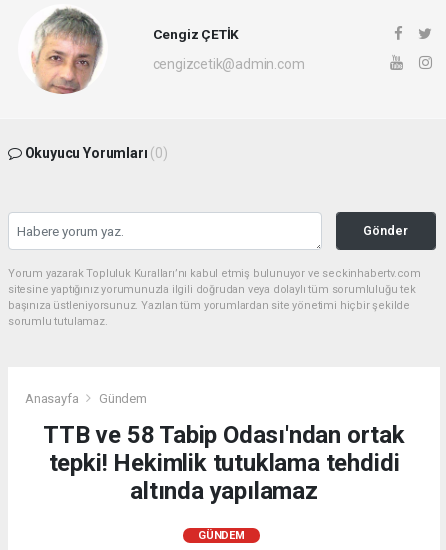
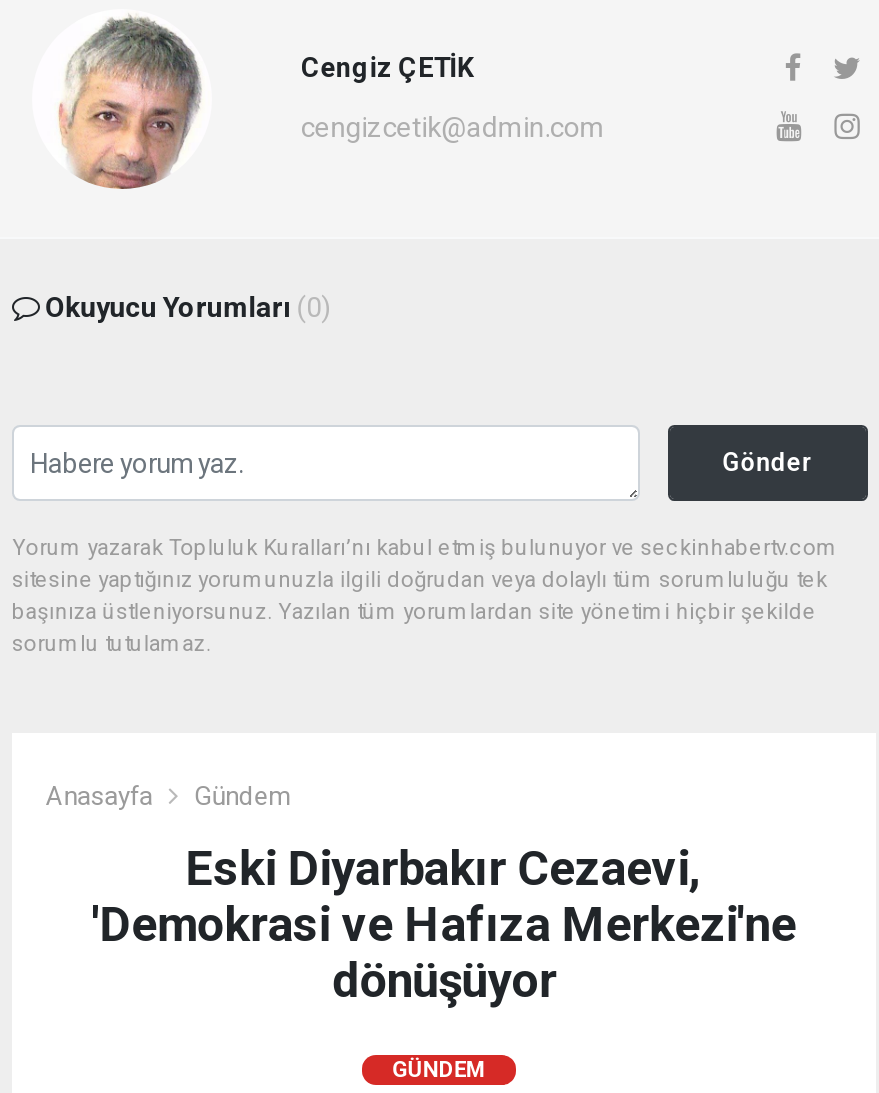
[43,421,405,505] TTB ve 58 Tabip Odası'ndan ortak | tepki! Hekimlik tutuklama tehdidi | altında yapılamaz -> [92,841,796,1009] Eski Diyarbakır Cezaevi, | 'Demokrasi ve Hafıza Merkezi'ne | dönüşüyor

